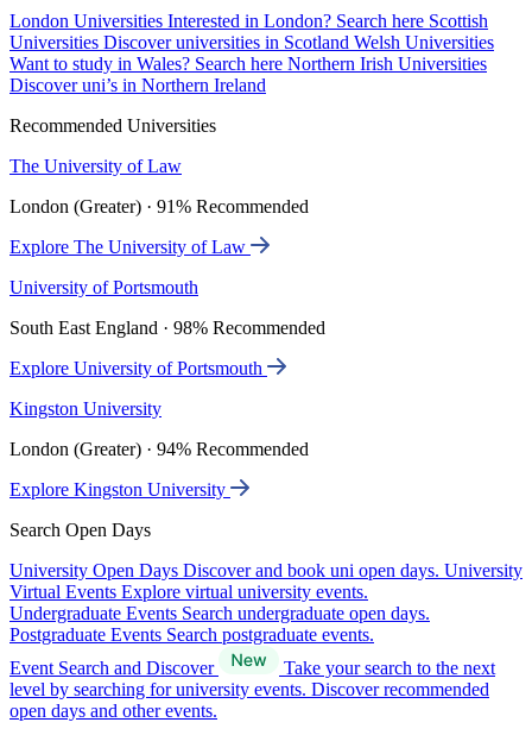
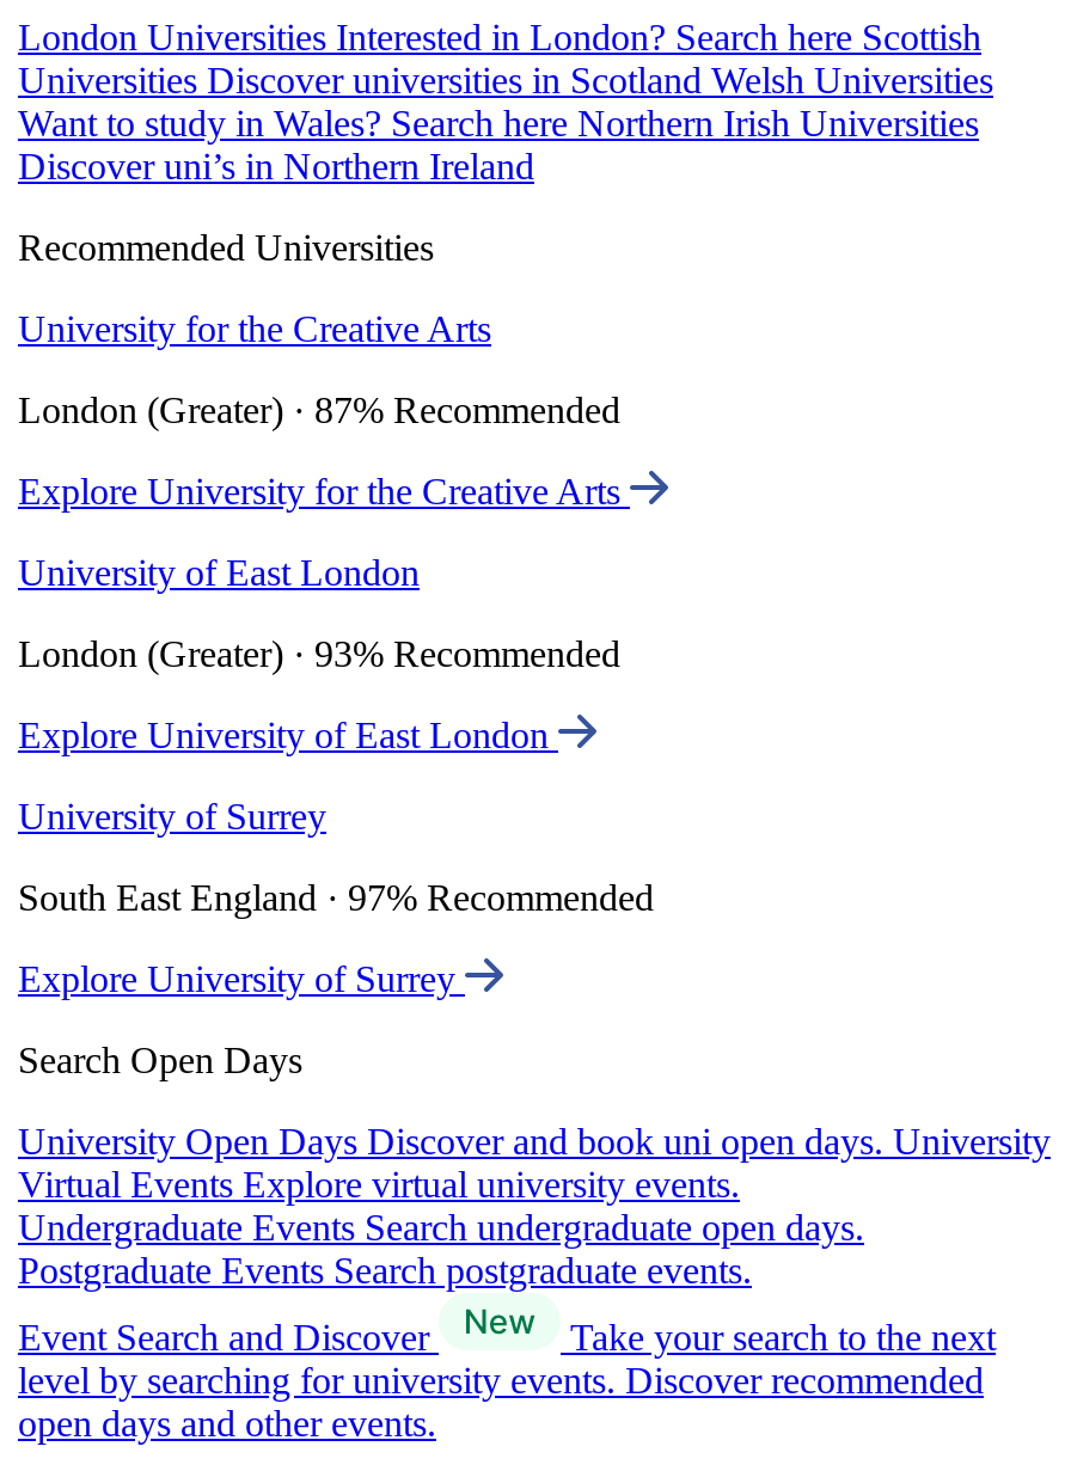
[9,156,182,176] The University of Law -> [18,309,491,349] University for the Creative Arts
[9,196,309,217] London (Greater) · 91% Recommended -> [18,390,620,430] London (Greater) · 87% Recommended
[9,237,251,257] Explore The University of Law -> [18,471,630,512] Explore University for the Creative Arts
[9,277,198,297] University of Portsmouth -> [18,552,420,593] University of East London
[9,318,325,338] South East England · 98% Recommended -> [18,634,620,674] London (Greater) · 93% Recommended
[9,358,267,378] Explore University of Portsmouth -> [18,715,558,755] Explore University of East London
[9,399,161,419] Kingston University -> [18,796,326,837] University of Surrey
[9,439,309,459] London (Greater) · 94% Recommended -> [18,877,654,918] South East England · 97% Recommended
[9,479,230,500] Explore Kingston University -> [18,959,465,999] Explore University of Surrey

